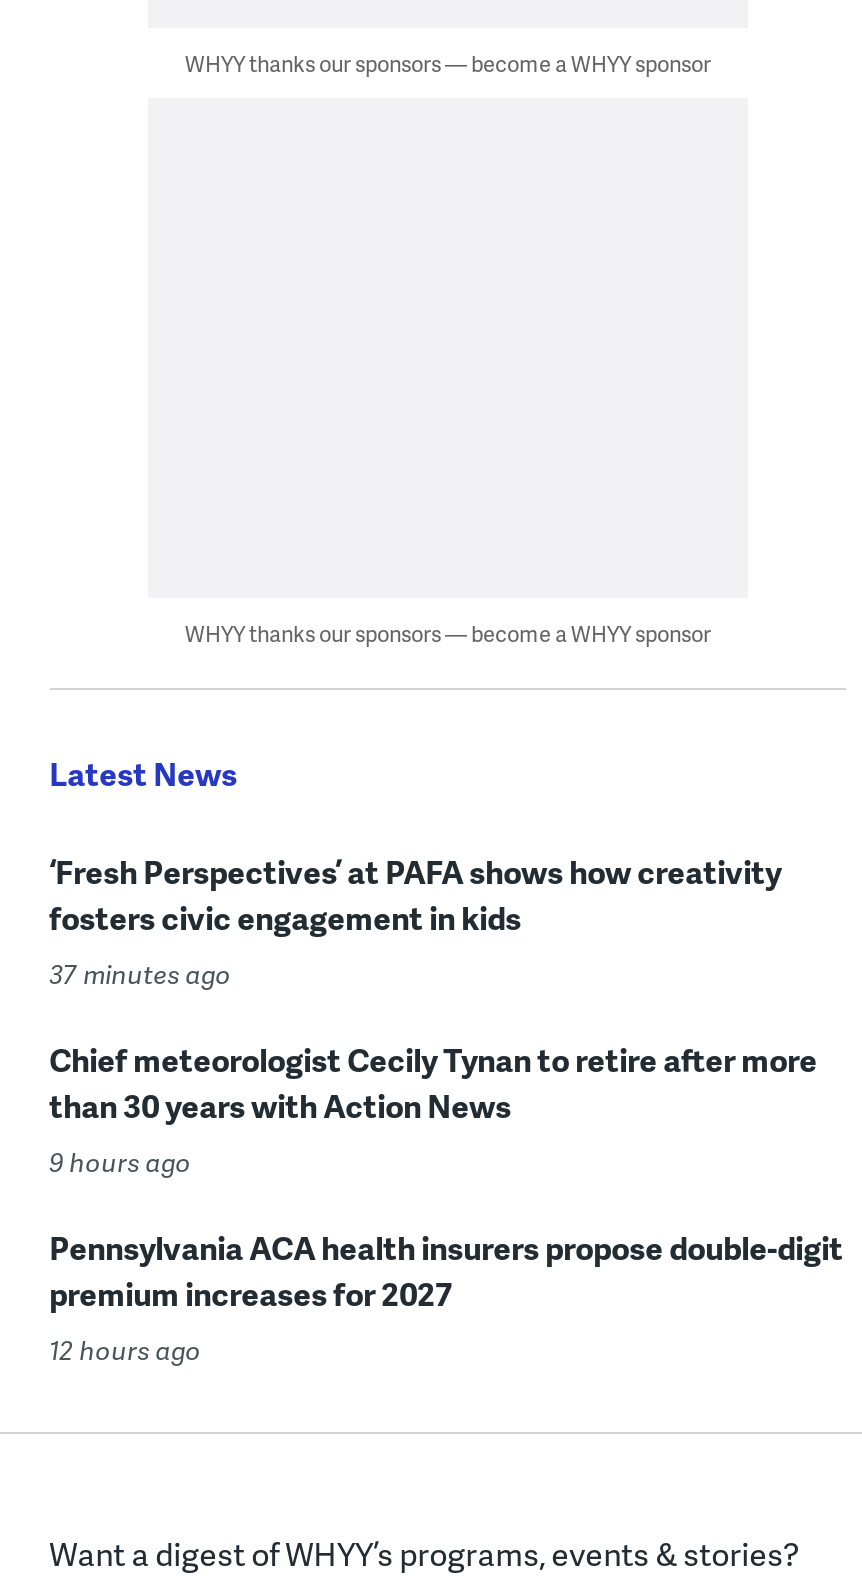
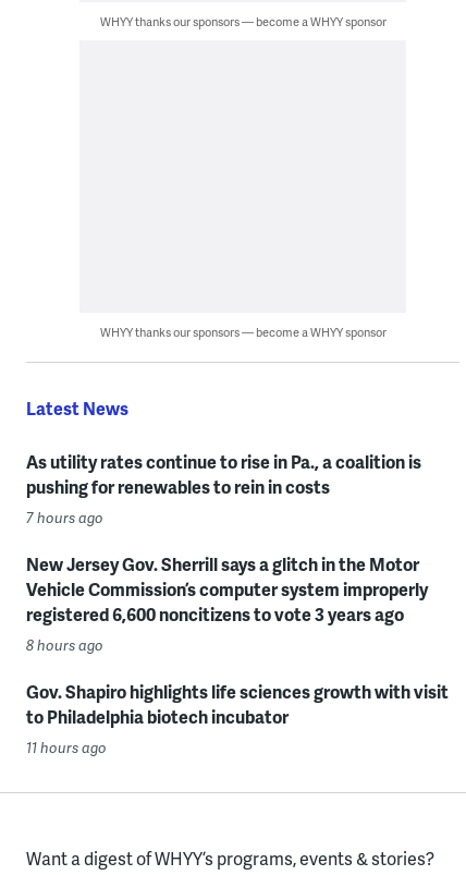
[49,849,781,993] ‘Fresh Perspectives’ at PAFA shows how creativity | fosters civic engagement in kids | 37 minutes ago -> [26,449,421,528] As utility rates continue to rise in Pa., a coalition is | pushing for renewables to rein in costs | 7 hours ago
[49,1037,817,1181] Chief meteorologist Cecily Tynan to retire after more | than 30 years with Action News | 9 hours ago -> [26,552,427,655] New Jersey Gov. Sherrill says a glitch in the Motor | Vehicle Commission’s computer system improperly | registered 6,600 noncitizens to vote 3 years ago | 8 hours ago
[49,1225,843,1369] Pennsylvania ACA health insurers propose double-digit | premium increases for 2027 | 12 hours ago -> [26,679,448,758] Gov. Shapiro highlights life sciences growth with visit | to Philadelphia biotech incubator | 11 hours ago

